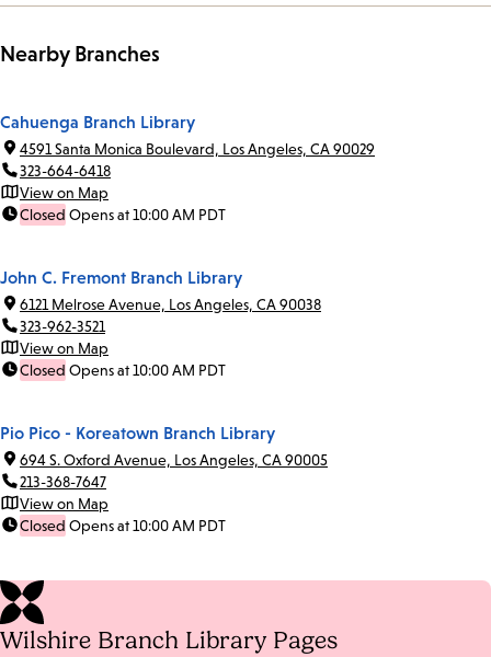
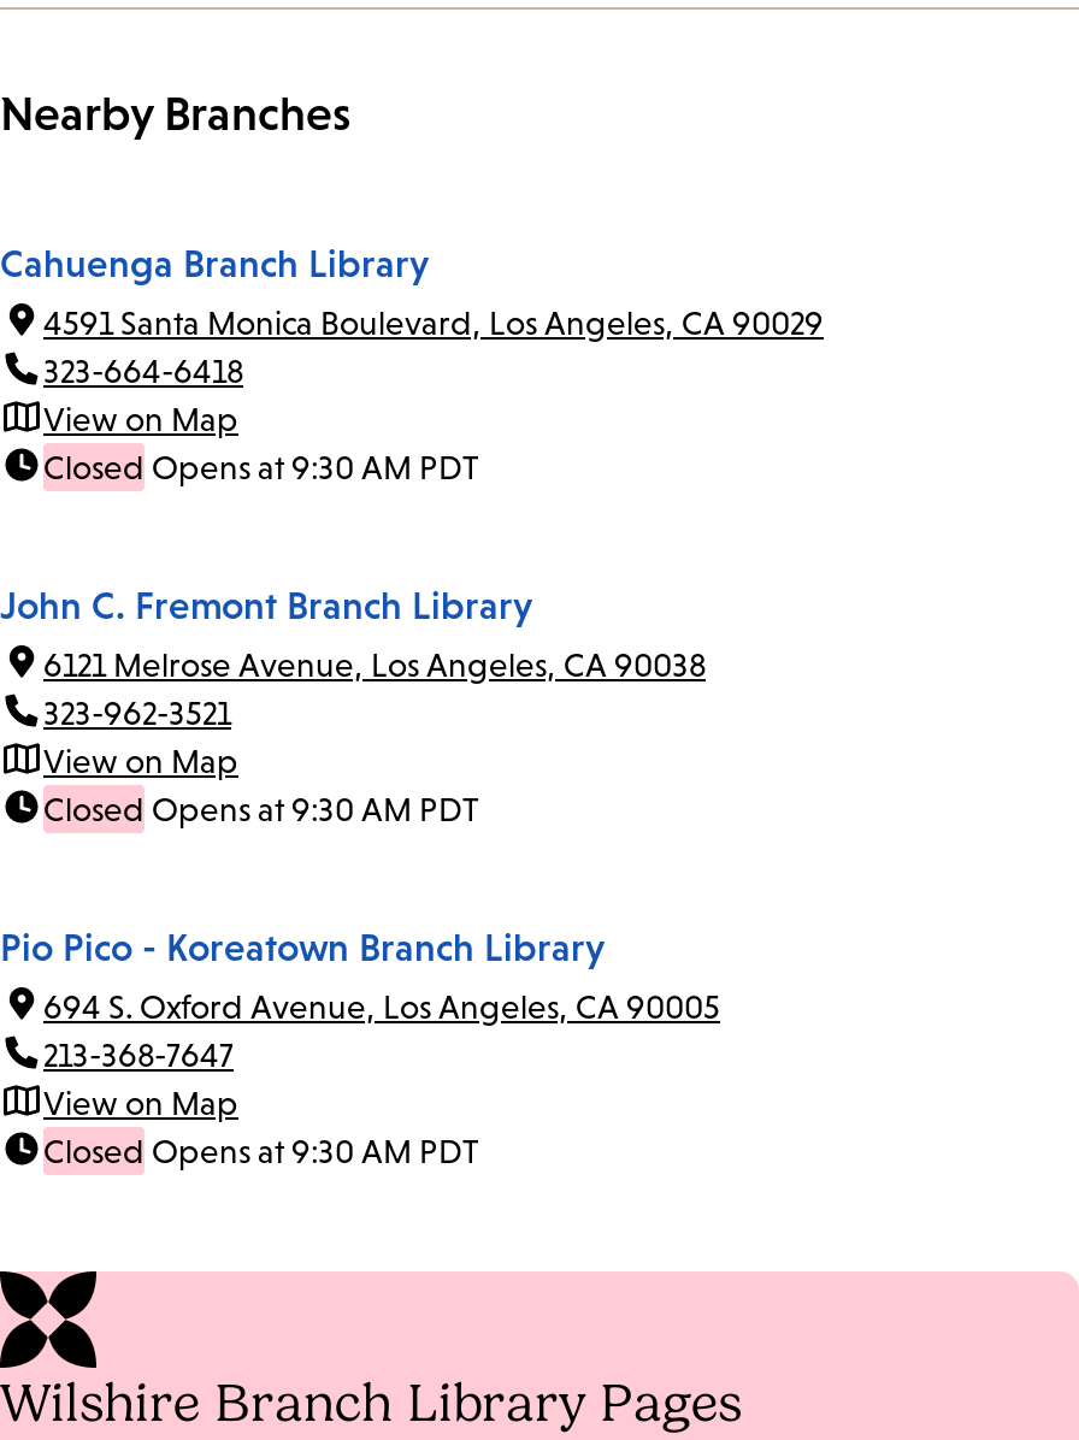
[20,206,226,223] Closed Opens at 10:00 AM PDT -> [43,447,479,486] Closed Opens at 9:30 AM PDT
[20,361,226,379] Closed Opens at 10:00 AM PDT -> [43,789,479,828] Closed Opens at 9:30 AM PDT
[20,517,226,534] Closed Opens at 10:00 AM PDT -> [43,1131,479,1170] Closed Opens at 9:30 AM PDT

